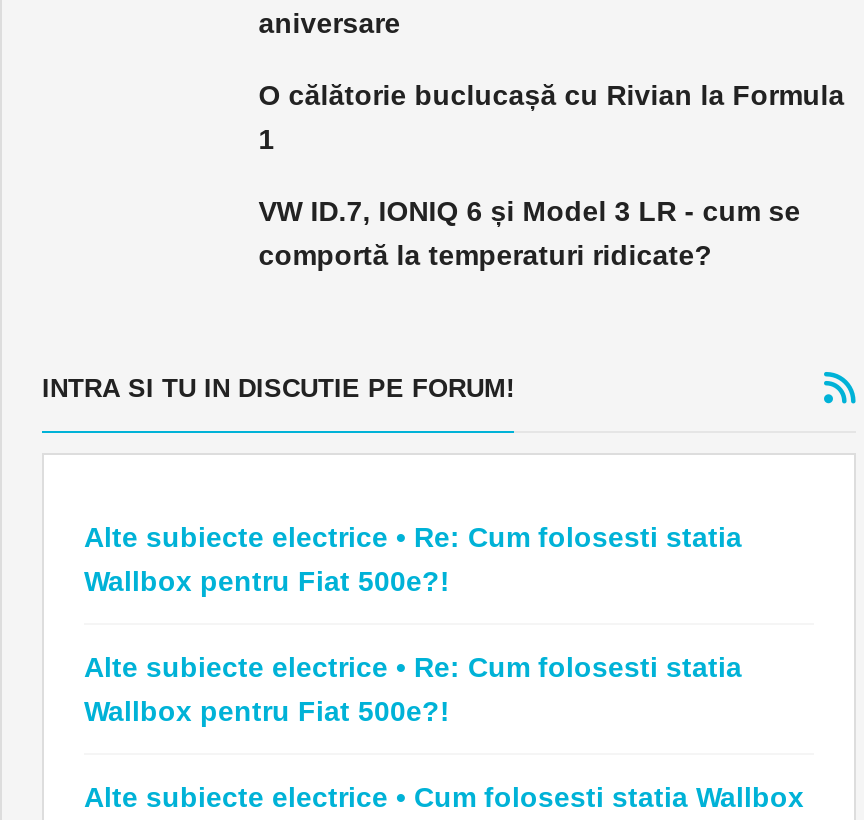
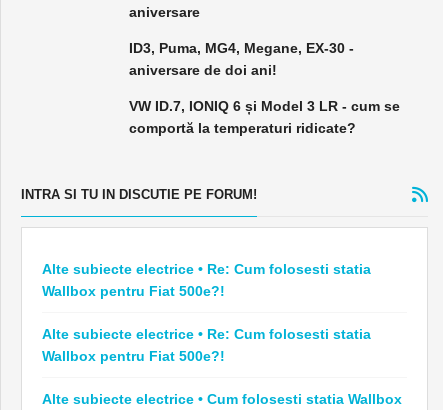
[258,79,844,155] O călătorie buclucașă cu Rivian la Formula | 1 -> [129,39,354,77] ID3, Puma, MG4, Megane, EX-30 - | aniversare de doi ani!

